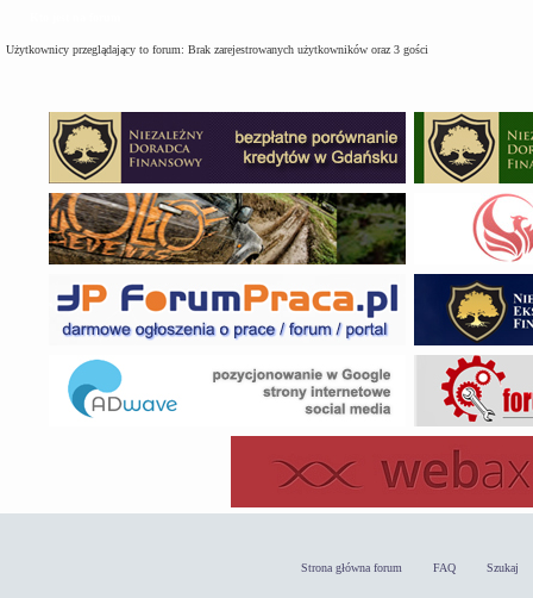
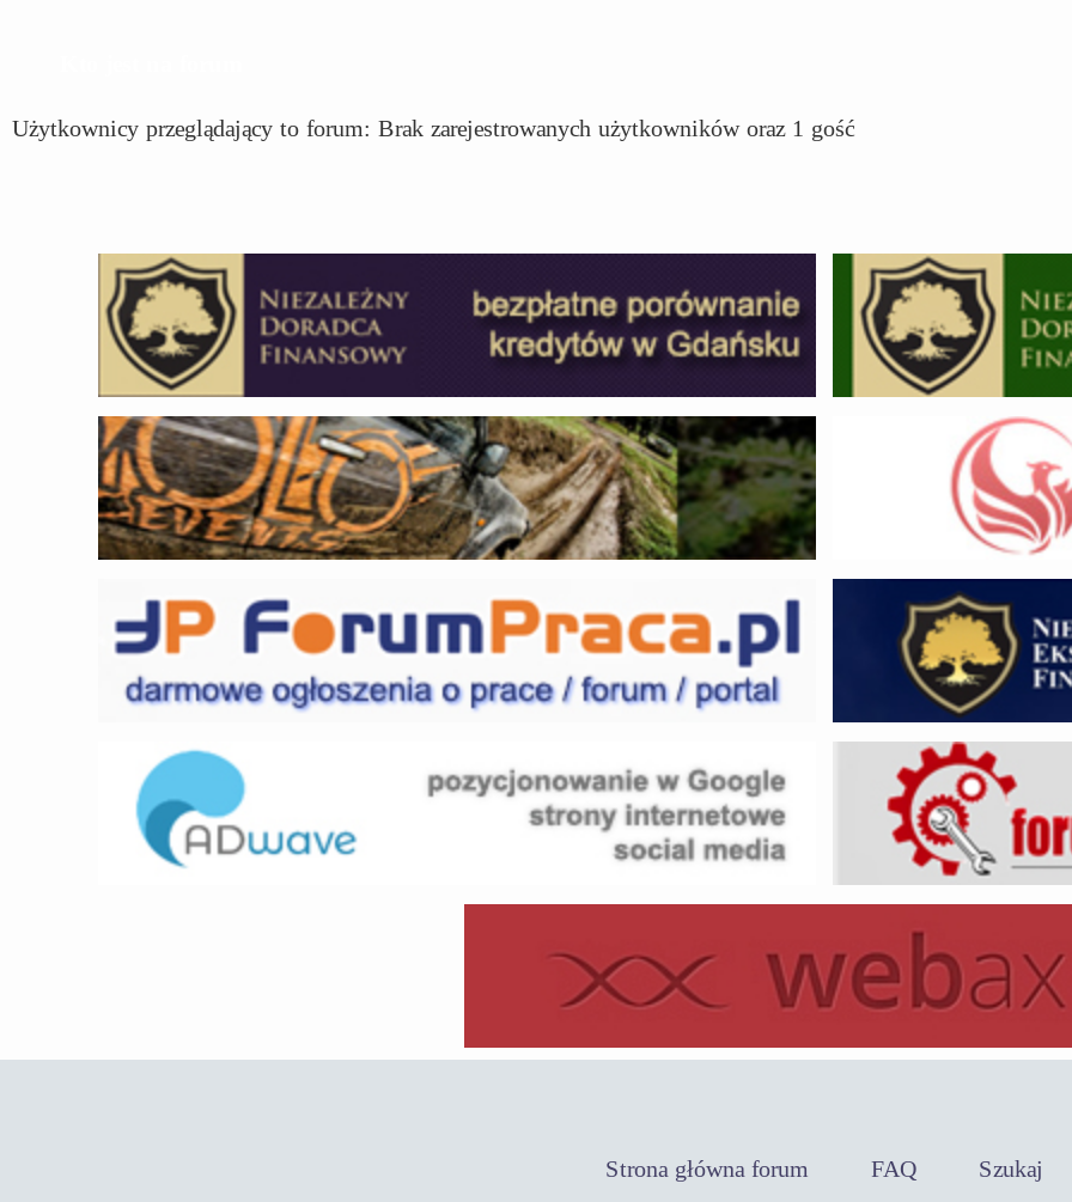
[6,43,428,56] Użytkownicy przeglądający to forum: Brak zarejestrowanych użytkowników oraz 3 gości -> [12,115,854,141] Użytkownicy przeglądający to forum: Brak zarejestrowanych użytkowników oraz 1 gość

